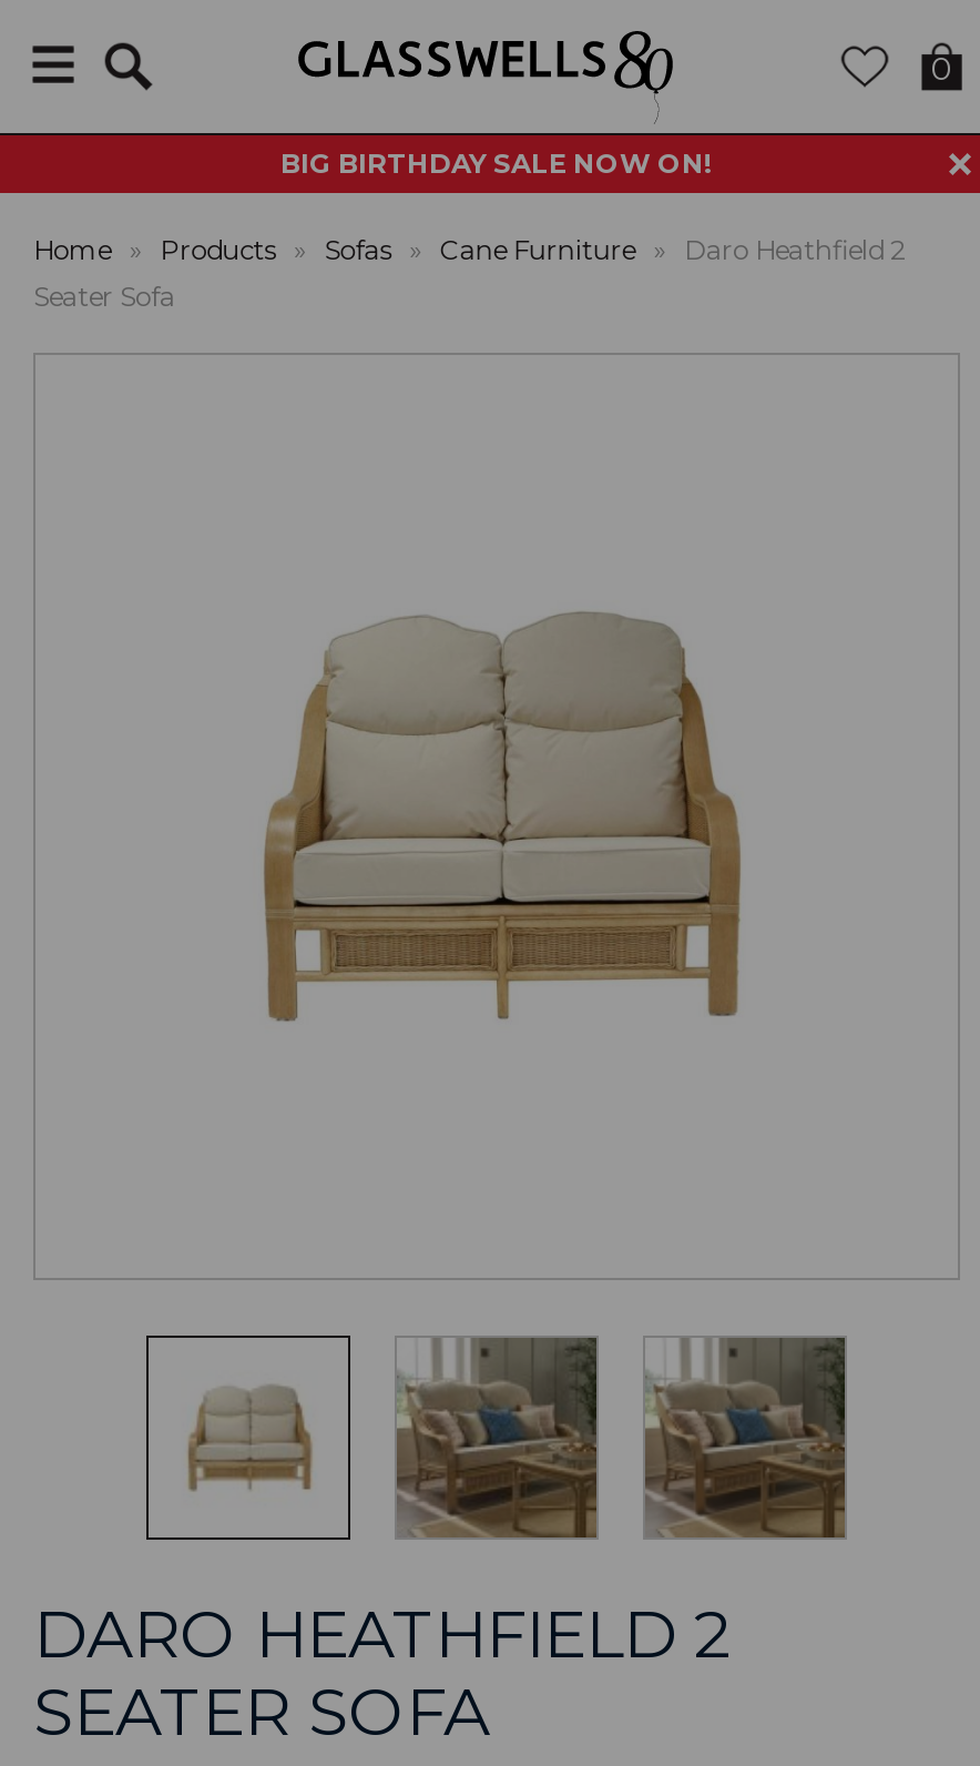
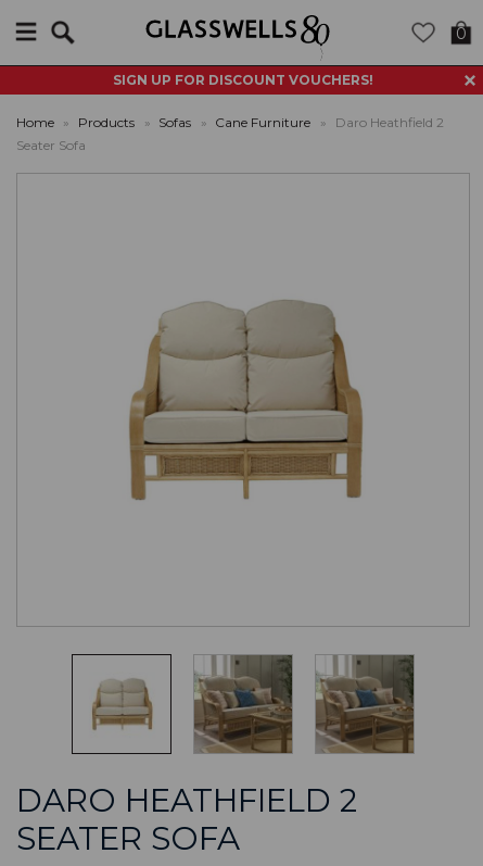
[280,146,713,180] BIG BIRTHDAY SALE NOW ON! -> [113,72,373,88] SIGN UP FOR DISCOUNT VOUCHERS!

